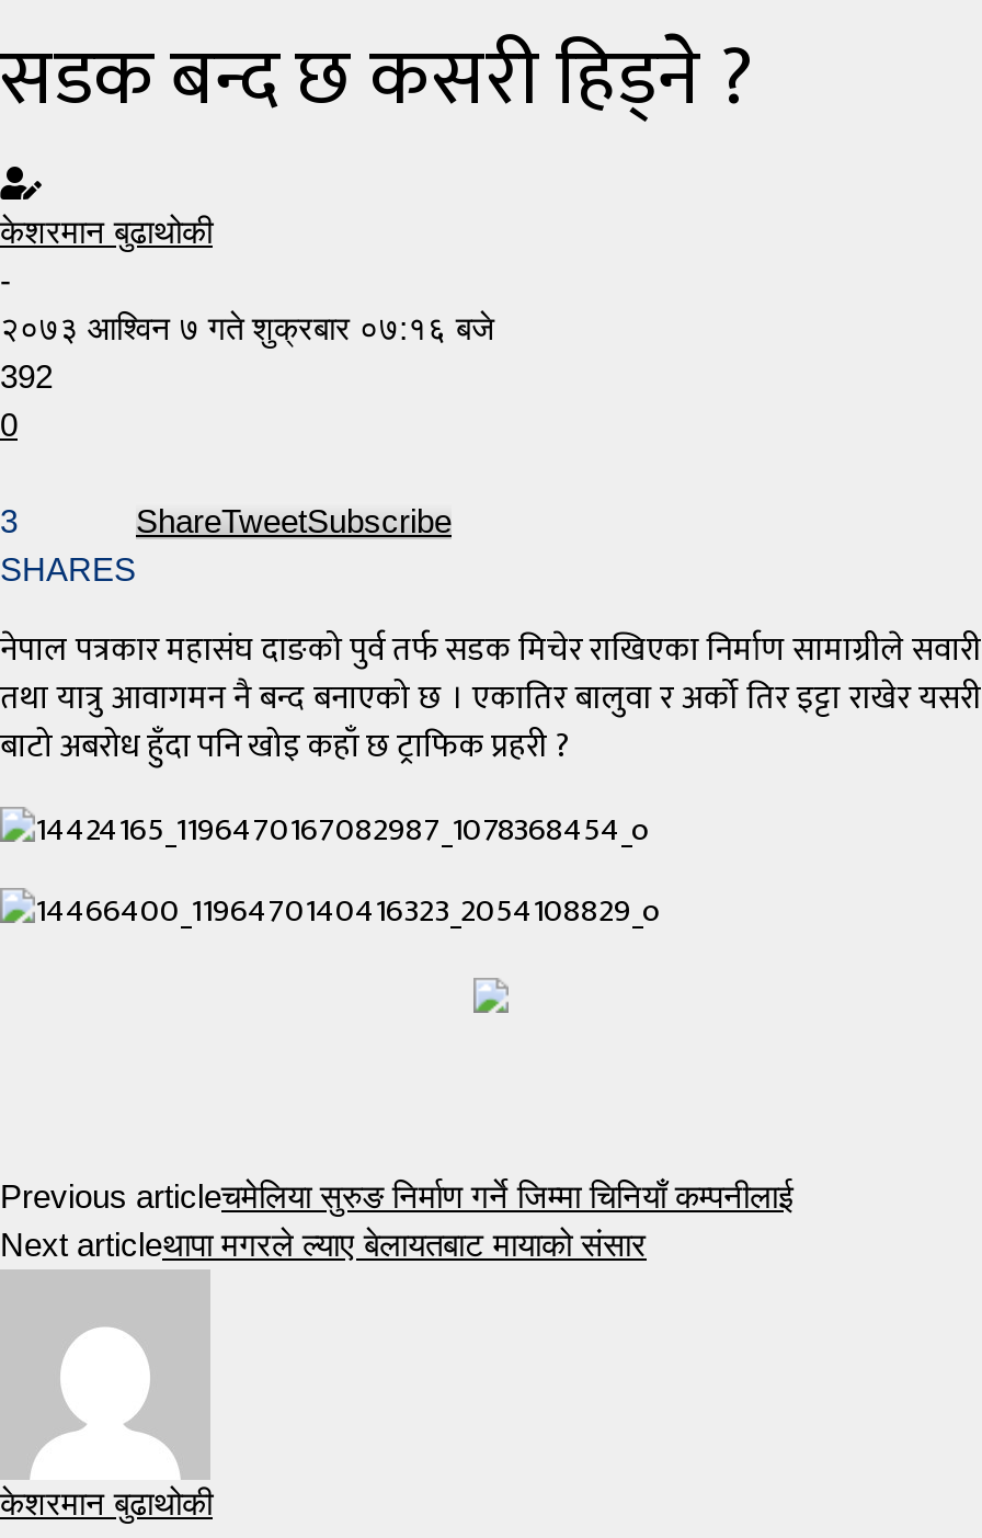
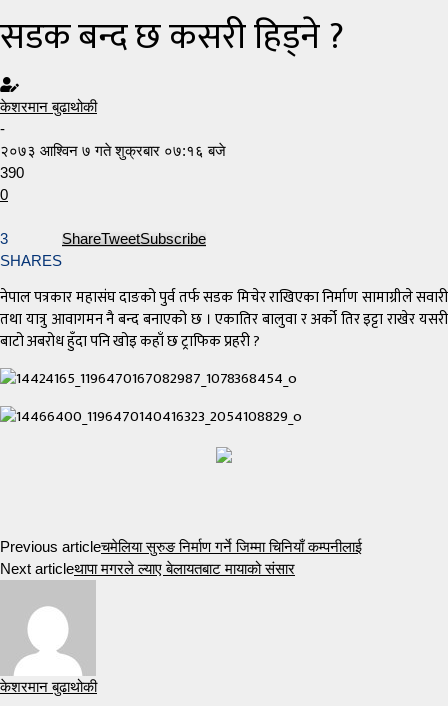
[0,357,53,395] 392 -> [0,164,24,181] 390

